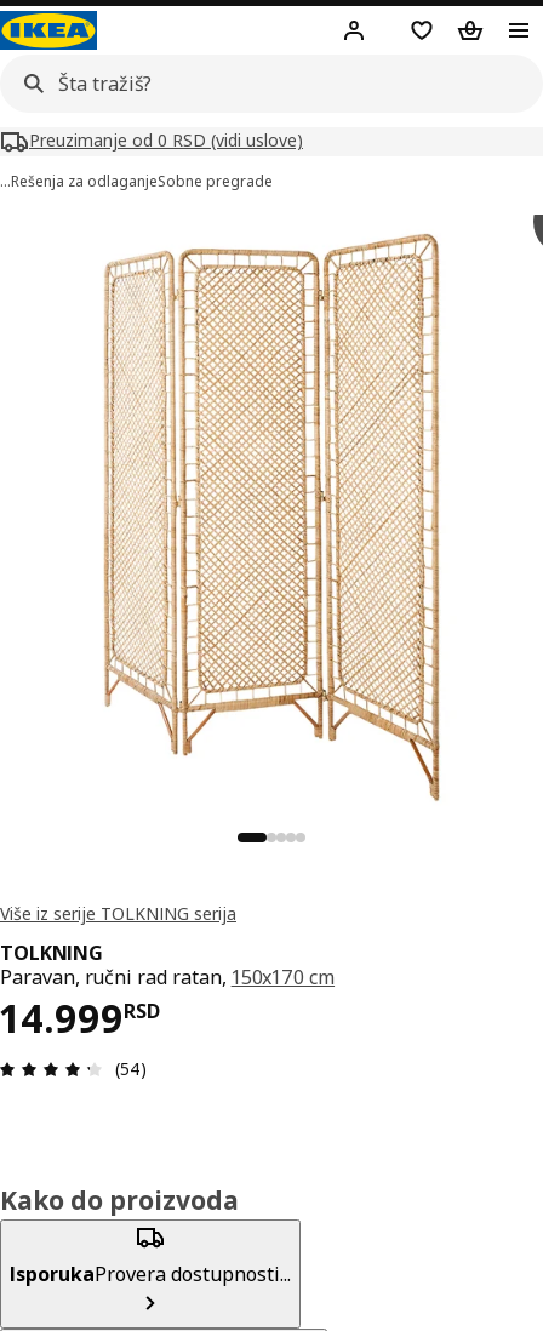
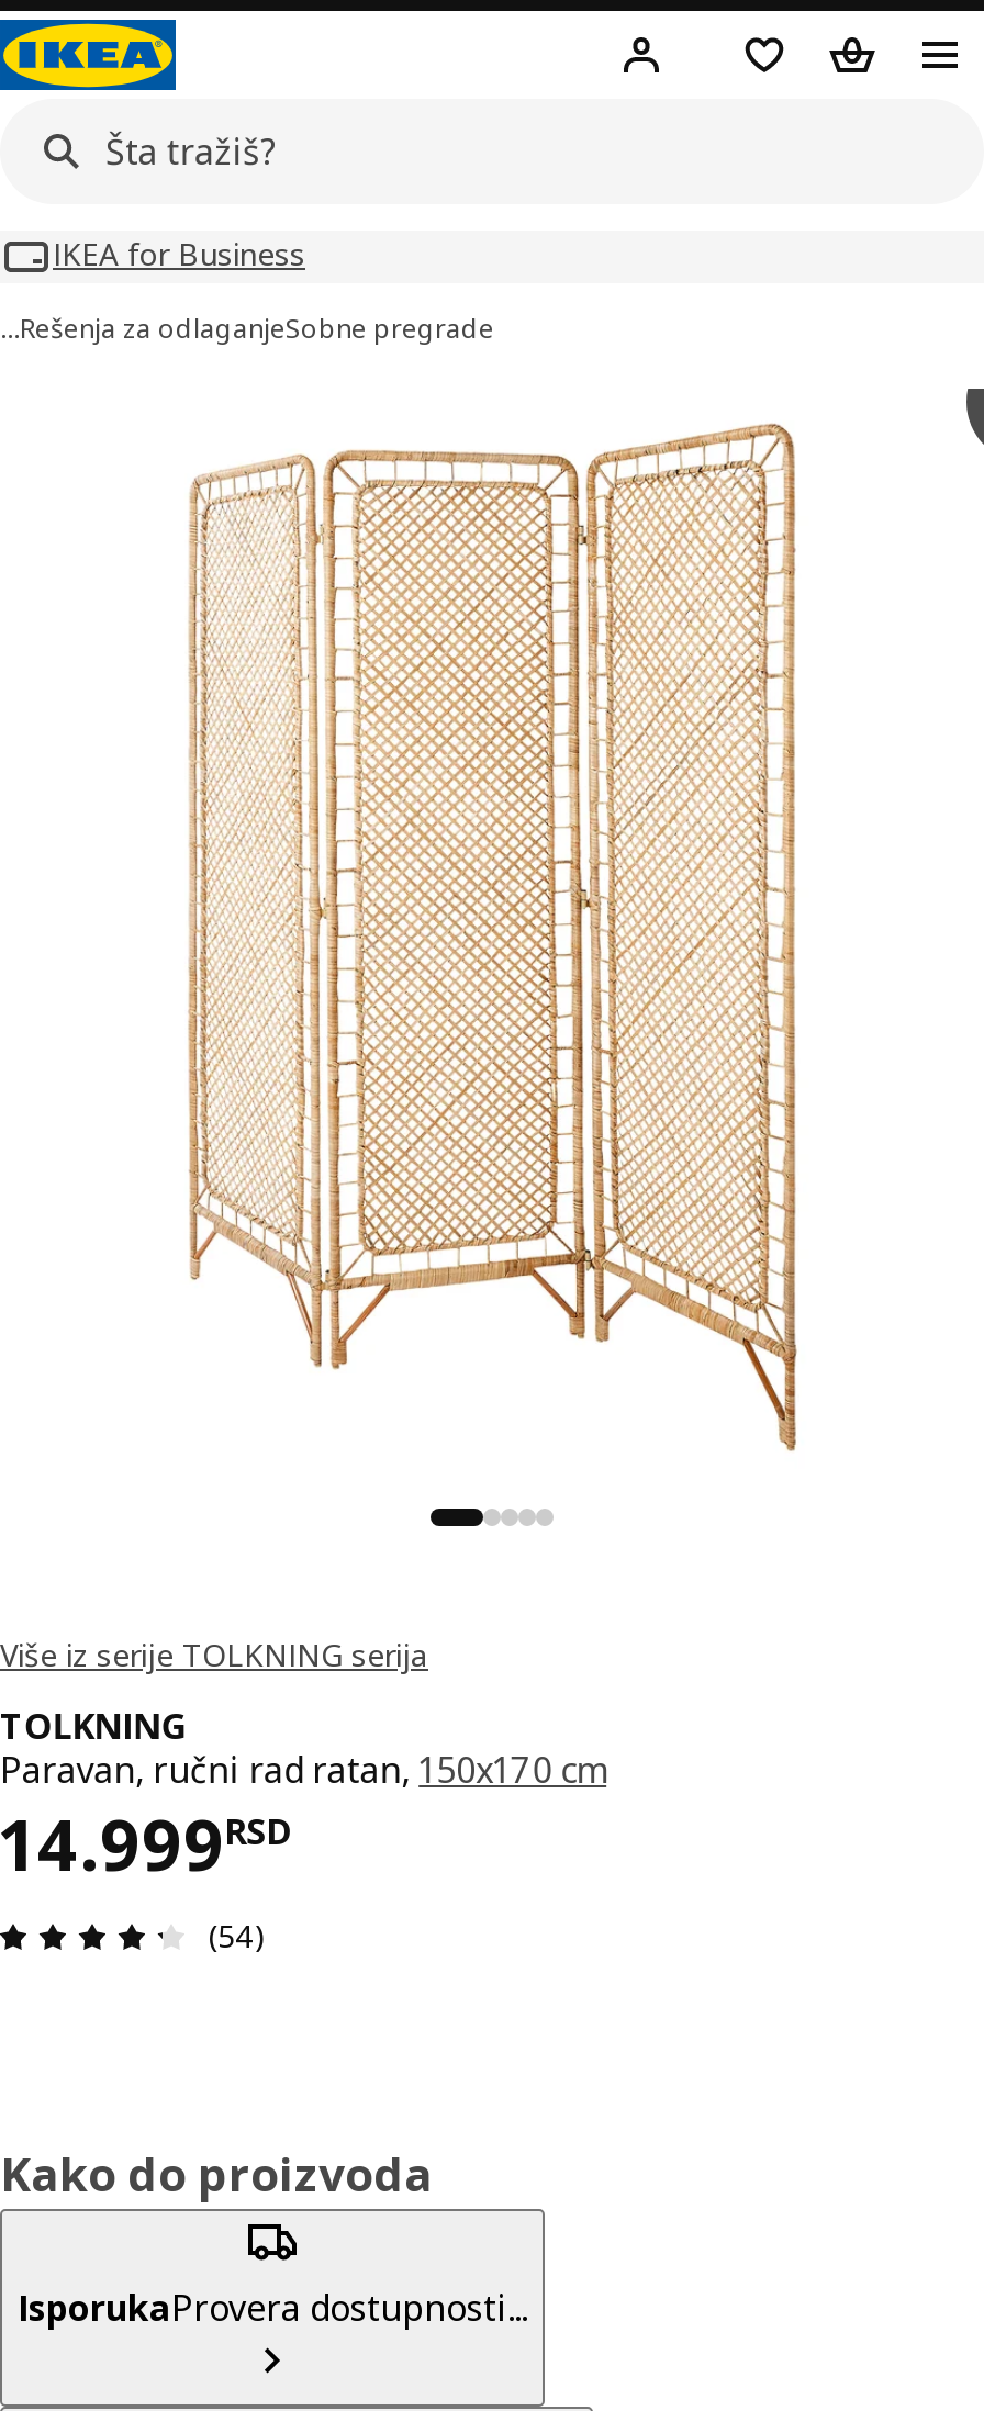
[29,128,303,152] Preuzimanje od 0 RSD (vidi uslove) -> [53,233,305,274] IKEA for Business

